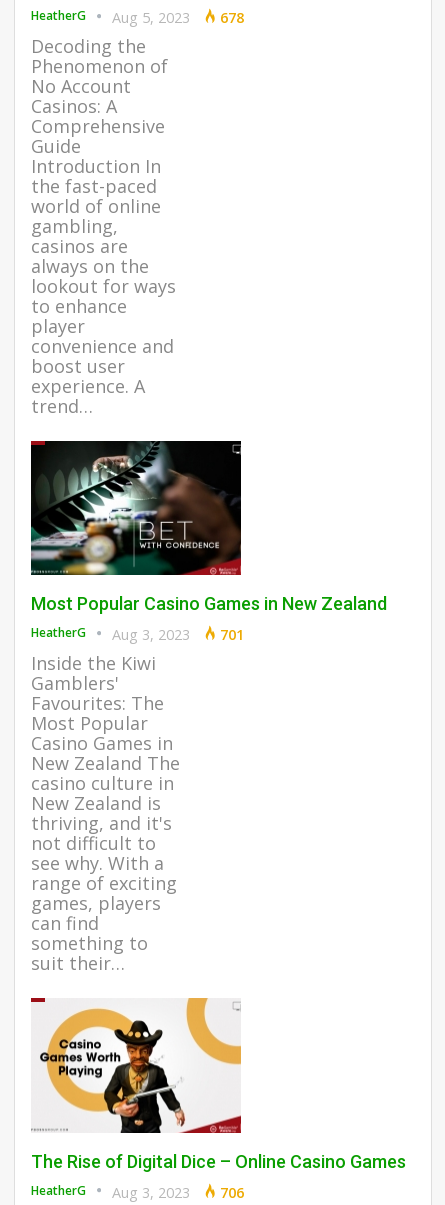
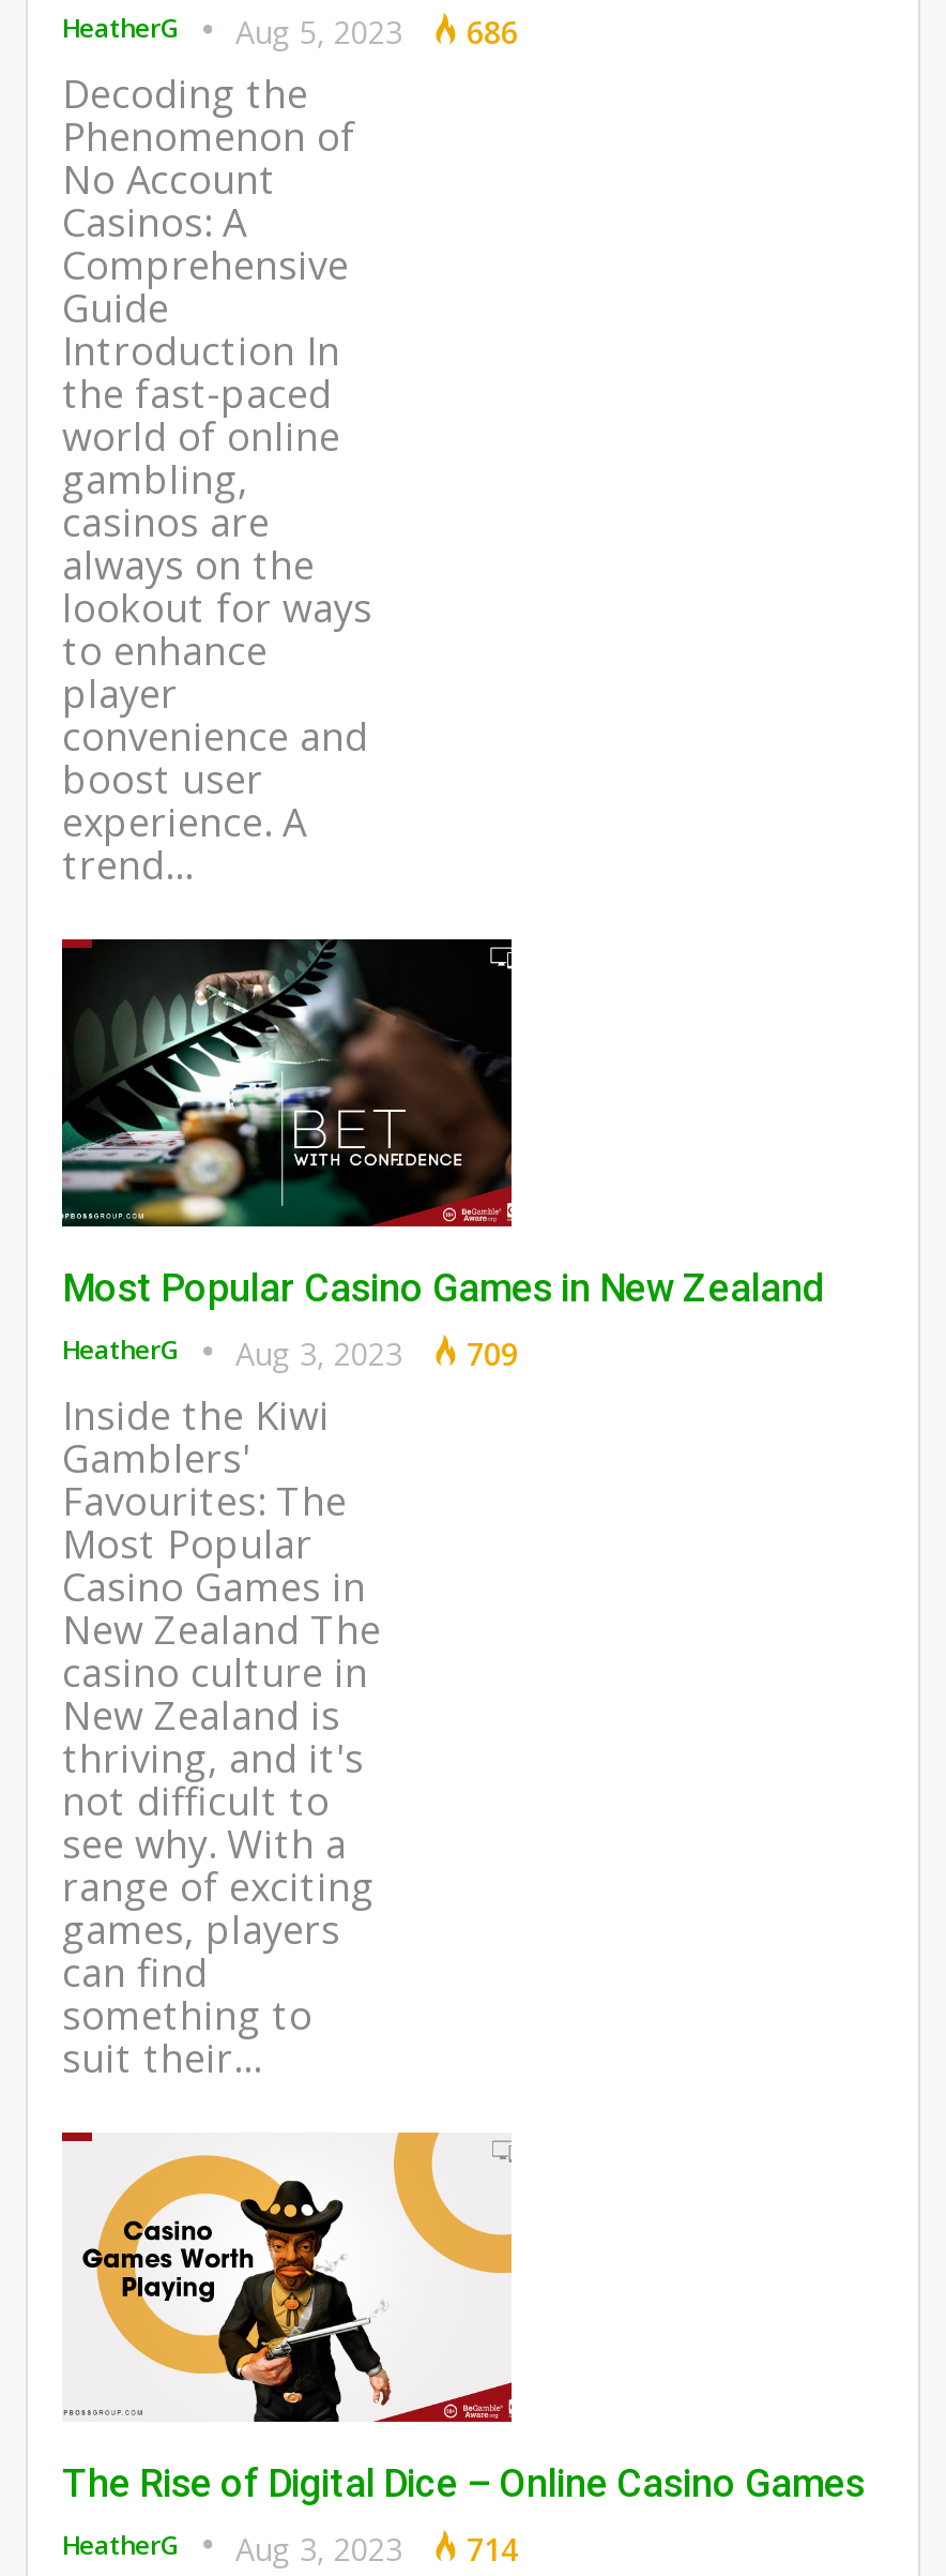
[31,7,244,27] HeatherG Aug 5, 2023 678 -> [62,9,518,52] HeatherG Aug 5, 2023 686
[31,624,244,644] HeatherG Aug 3, 2023 701 -> [62,1332,518,1374] HeatherG Aug 3, 2023 709
[31,1181,244,1201] HeatherG Aug 3, 2023 706 -> [62,2526,518,2569] HeatherG Aug 3, 2023 714

